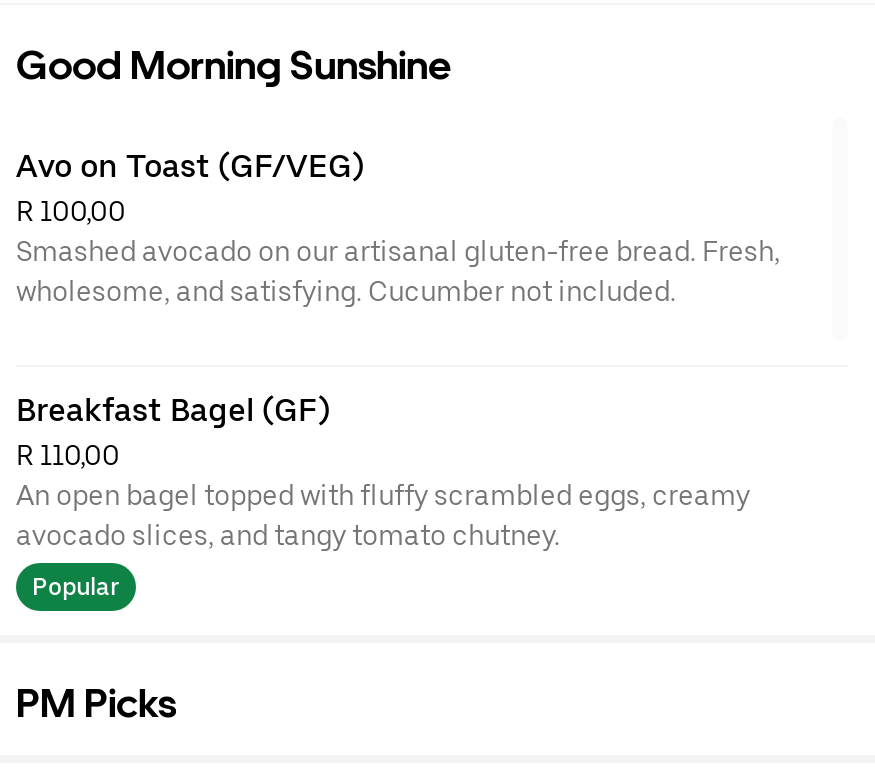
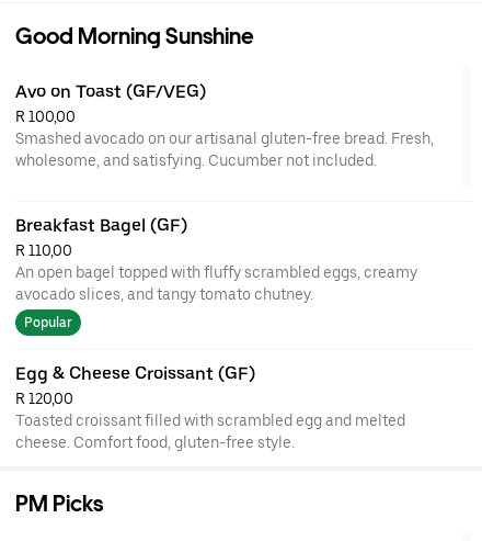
none -> [15,363,405,451] Egg & Cheese Croissant (GF) | R 120,00 | Toasted croissant filled with scrambled egg and melted | cheese. Comfort food, gluten-free style.

